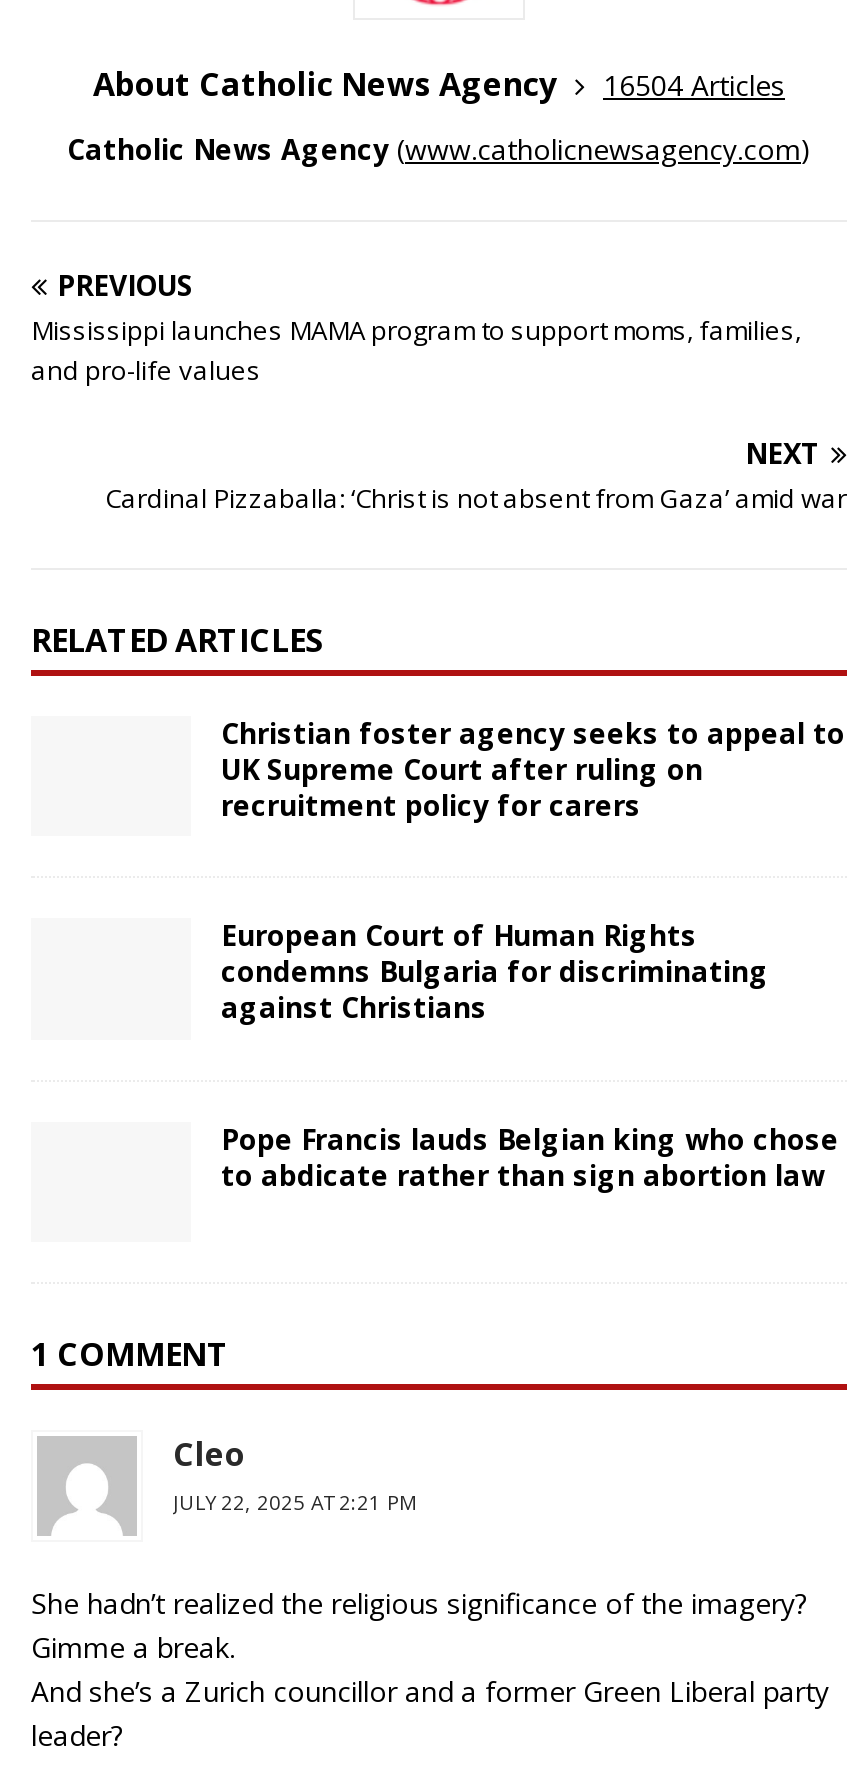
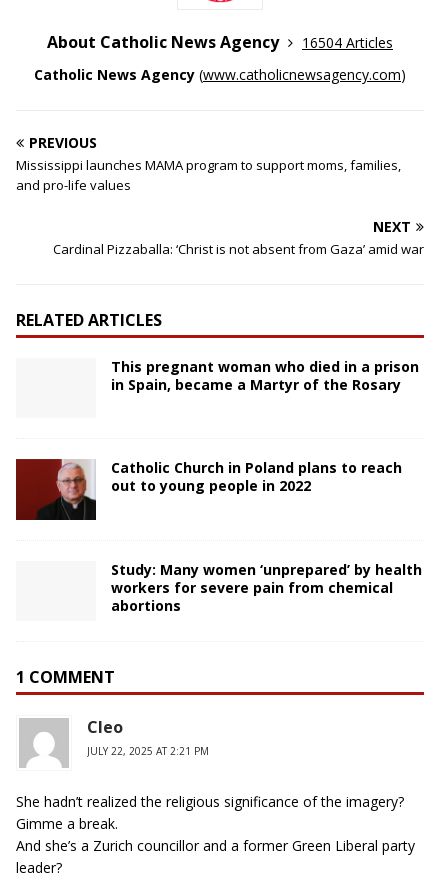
none -> [15,458,97,521] [image]
[221,715,845,825] Christian foster agency seeks to appeal to | UK Supreme Court after ruling on | recruitment policy for carers -> [111,357,419,394] This pregnant woman who died in a prison | in Spain, became a Martyr of the Rosary
[221,917,769,1027] European Court of Human Rights | condemns Bulgaria for discriminating | against Christians -> [111,458,402,495] Catholic Church in Poland plans to reach | out to young people in 2022
[221,1119,839,1193] Pope Francis lauds Belgian king who chose | to abdicate rather than sign abortion law -> [111,560,422,615] Study: Many women ‘unprepared’ by health | workers for severe pain from chemical | abortions

